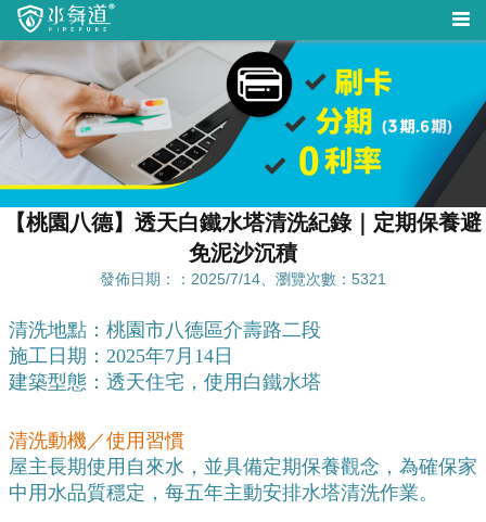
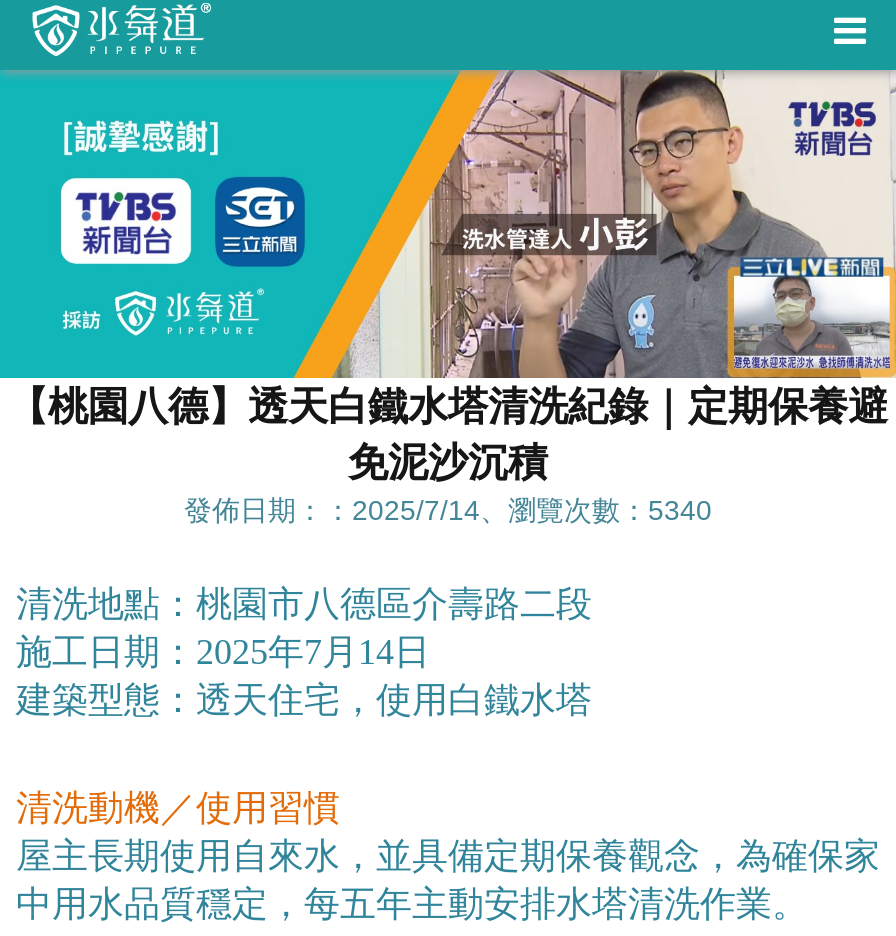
[3,40,483,208] [image] -> [6,70,890,380] [image]
[100,270,386,288] 發佈日期：：2025/7/14、瀏覽次數：5321 -> [184,494,712,526] 發佈日期：：2025/7/14、瀏覽次數：5340

